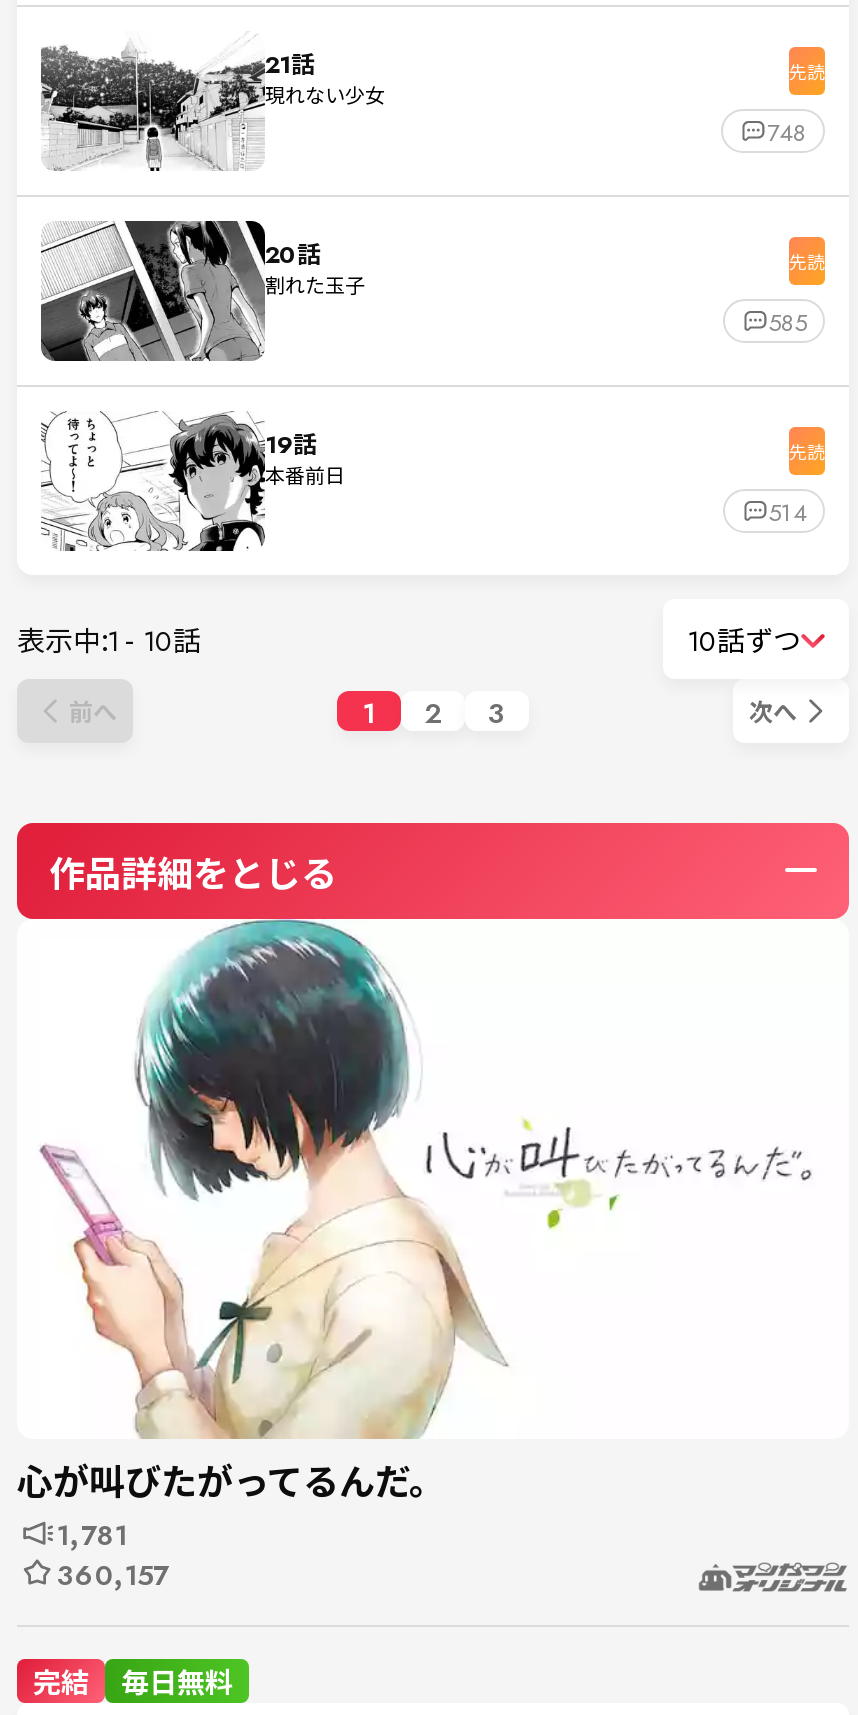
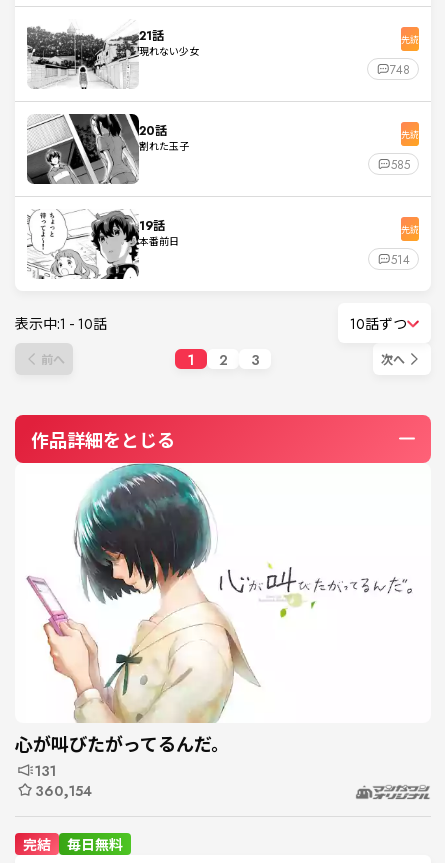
[57,1512,127,1552] 1,781 -> [35,760,56,780] 131
[57,1552,169,1592] 360,157 -> [35,780,92,800] 360,154

